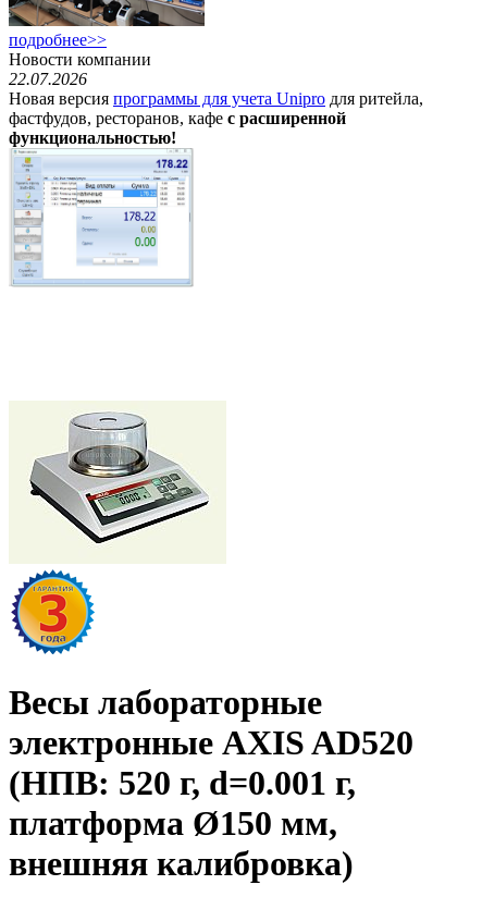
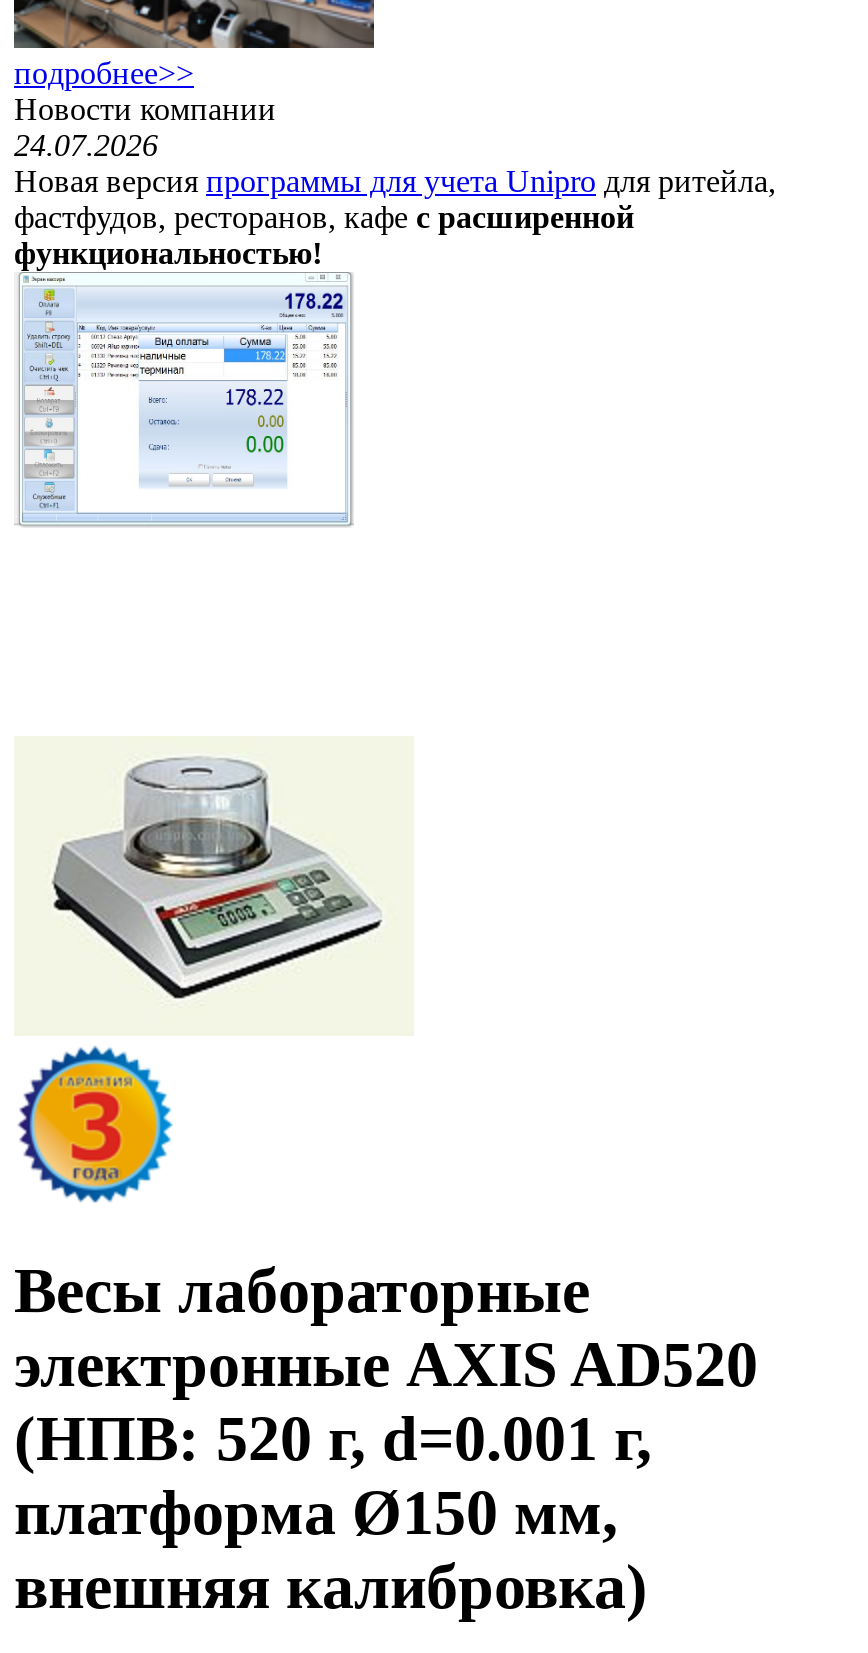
[9,70,87,88] 22.07.2026 -> [14,128,158,162] 24.07.2026

